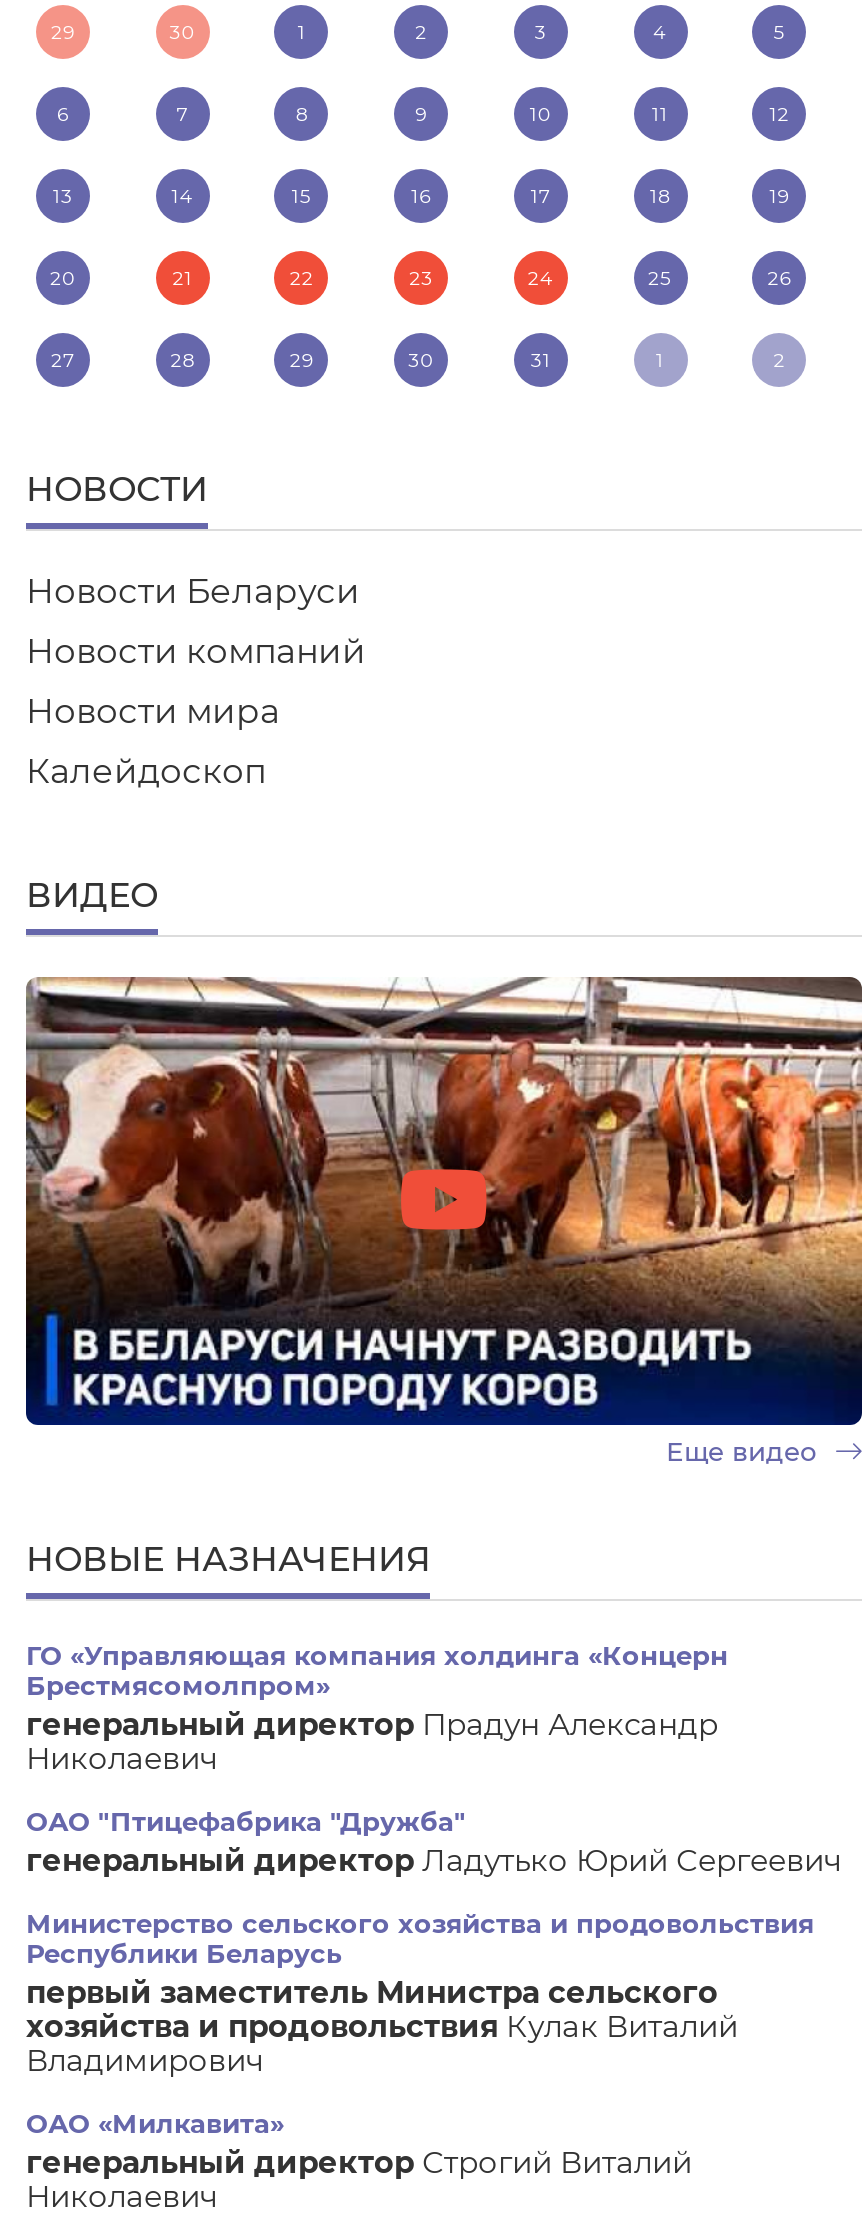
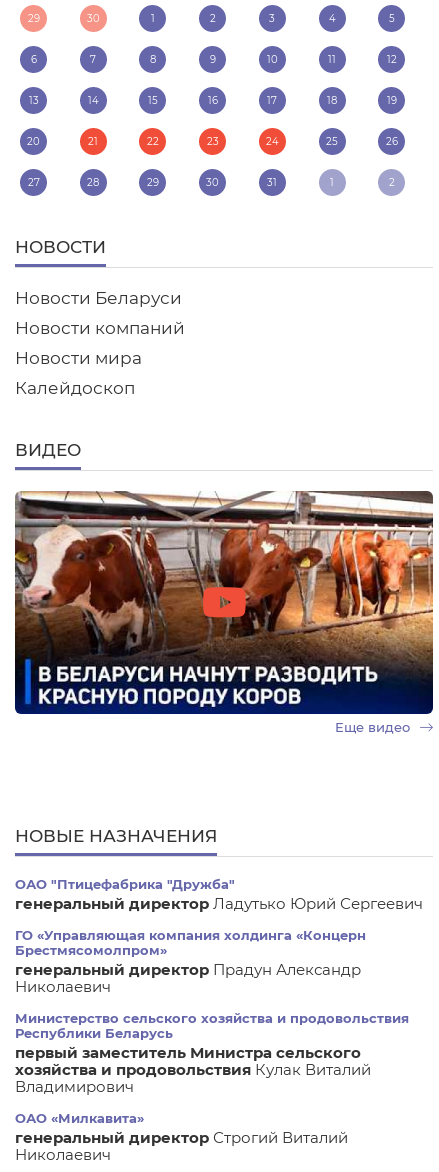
moved [26,1640,728,1776] -> [15,928,366,996]: ГО «Управляющая компания холдинга «Концерн | Брестмясомолпром» | генеральный директор Прадун Александр | Николаевич
moved [26,1806,842,1878] -> [15,877,423,913]: ОАО "Птицефабрика "Дружба" | генеральный директор Ладутько Юрий Сергеевич

